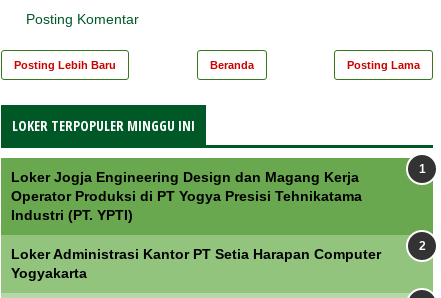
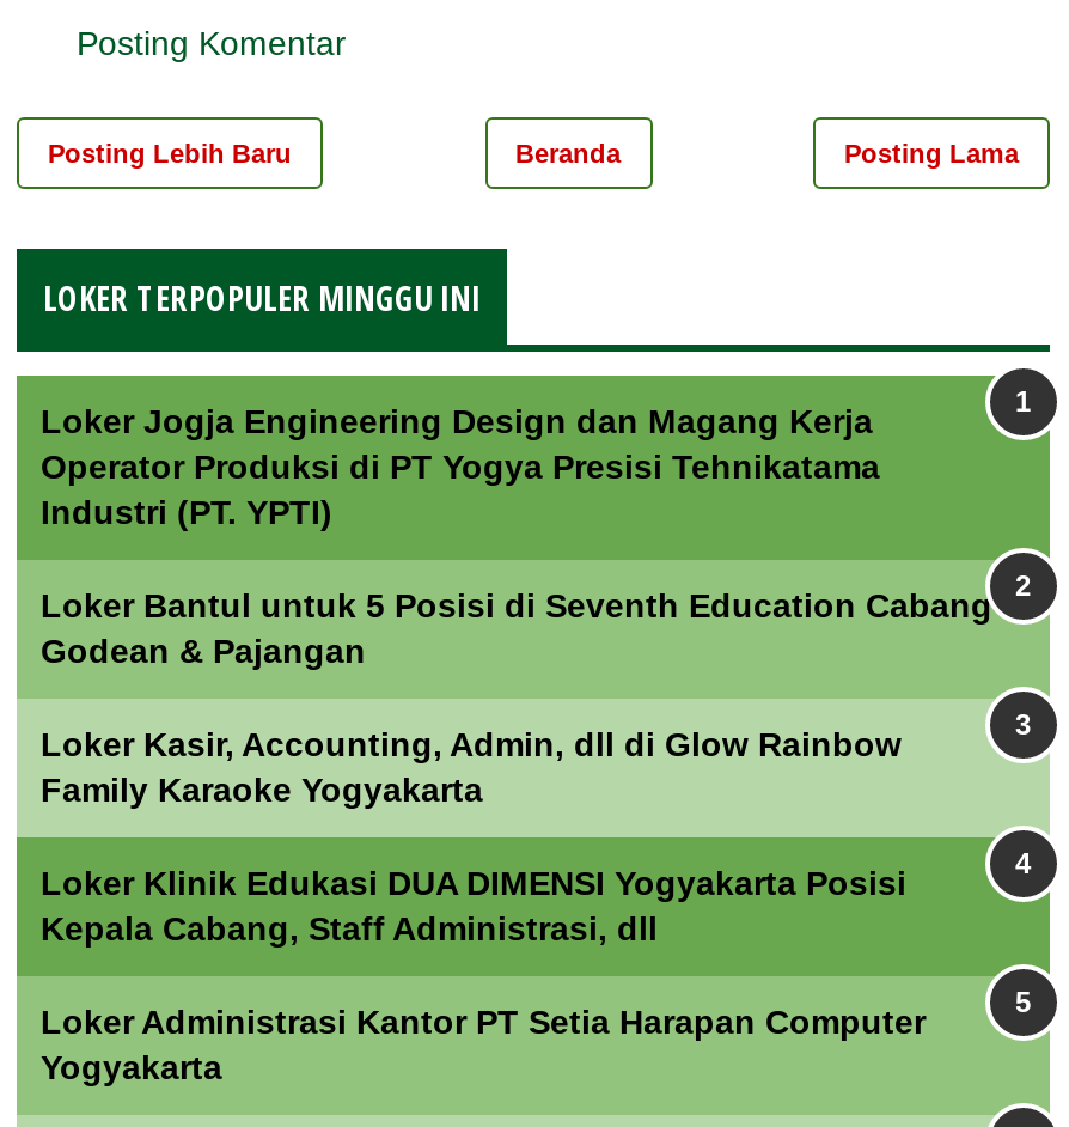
none -> [41,586,1059,948] [image] | Loker Bantul untuk 5 Posisi di Seventh Education Cabang | Godean & Pajangan | Loker Kasir, Accounting, Admin, dll di Glow Rainbow | Family Karaoke Yogyakarta | Loker Klinik Edukasi DUA DIMENSI Yogyakarta Posisi | Kepala Cabang, Staff Administrasi, dll

